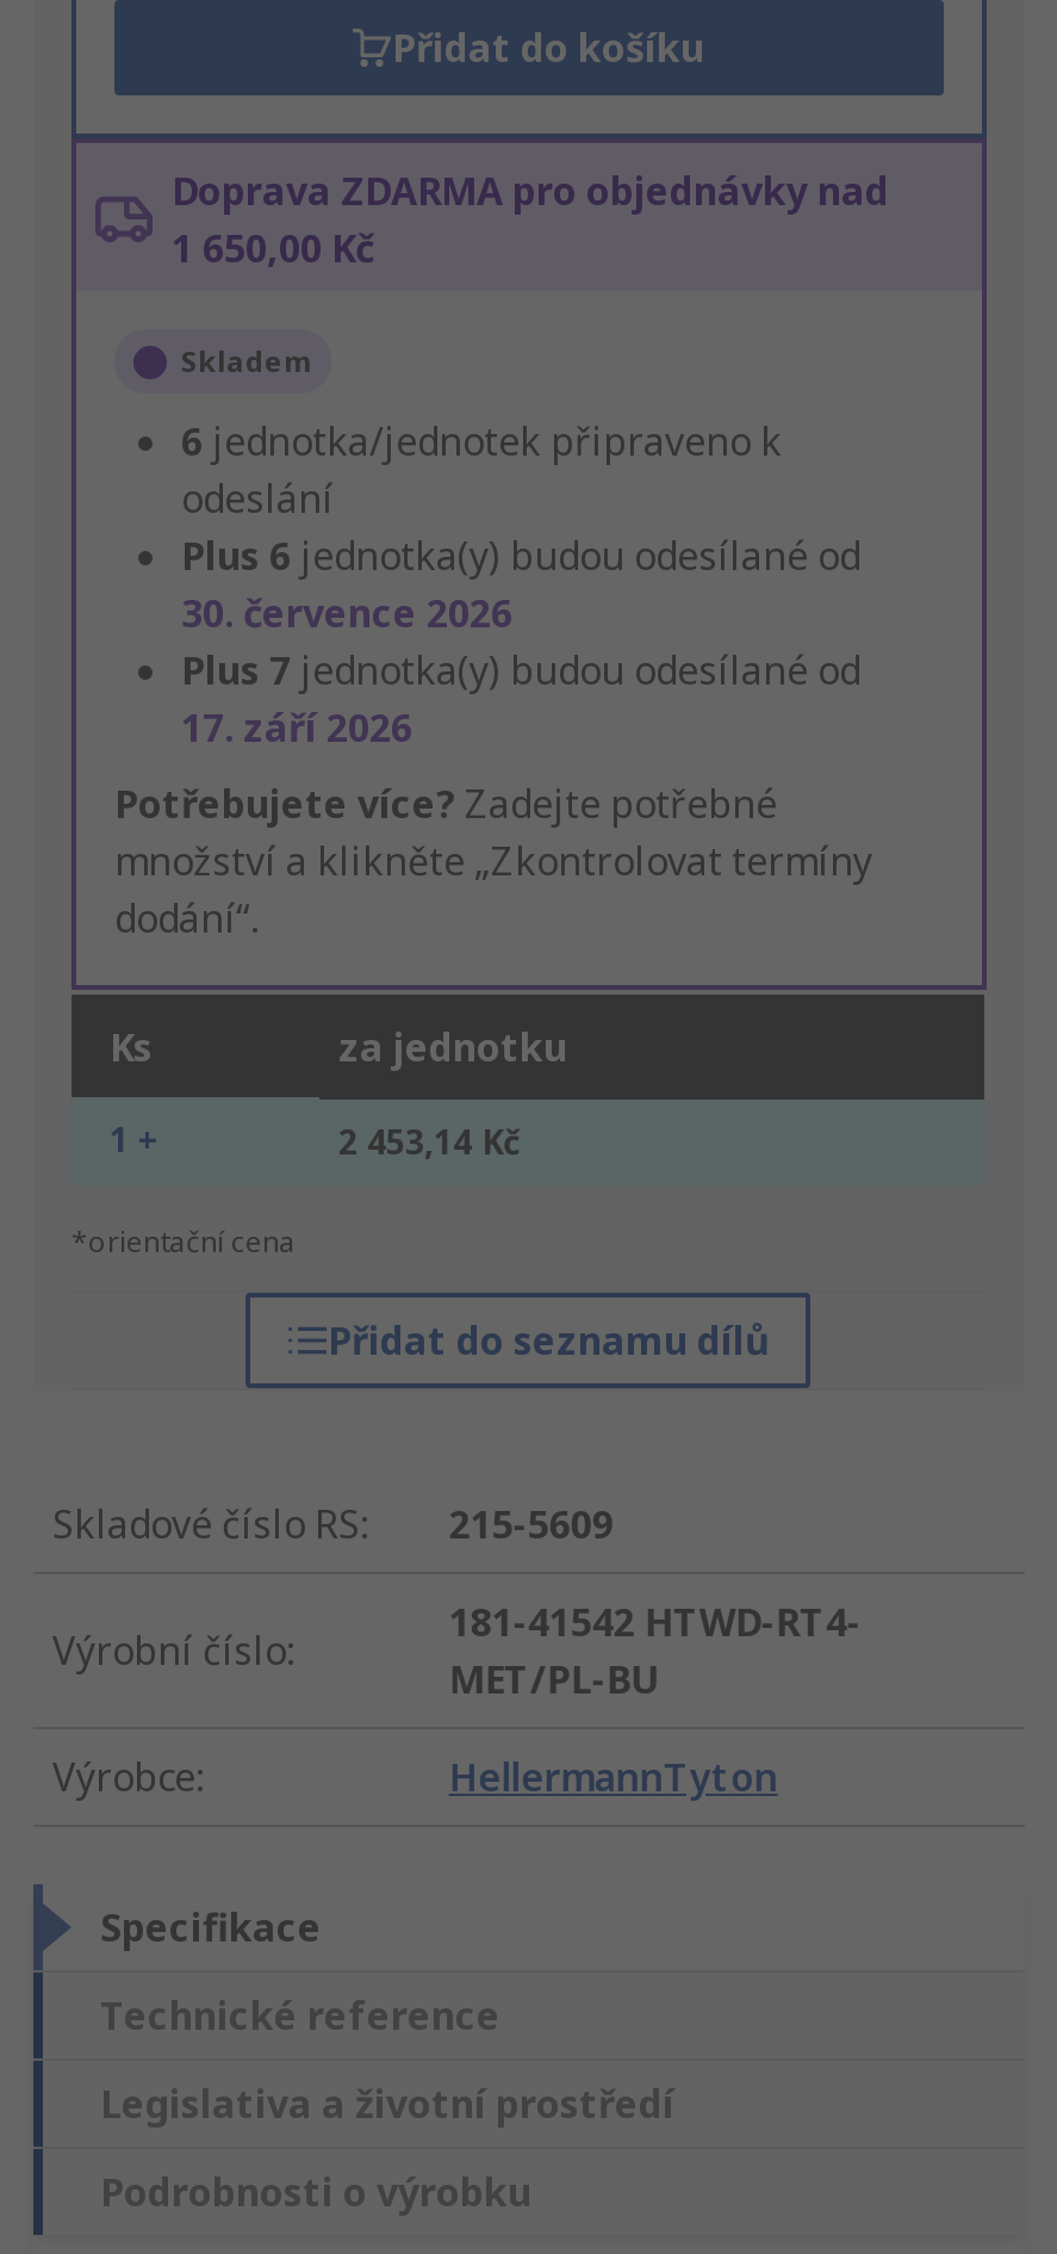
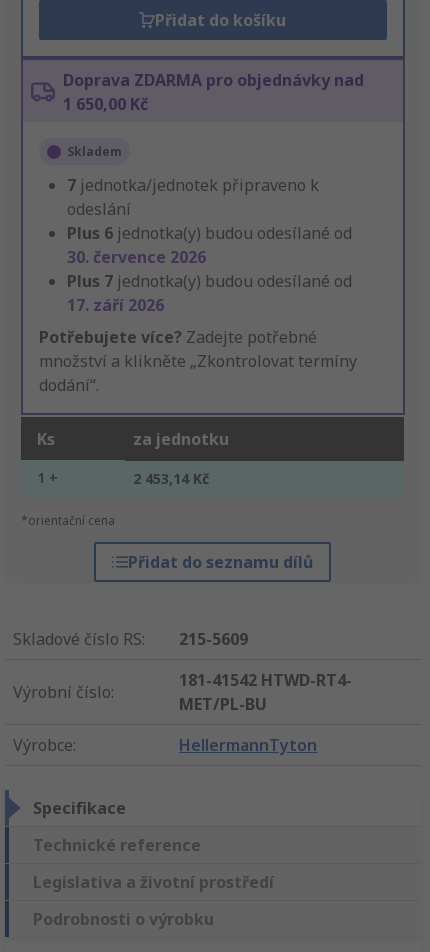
[181,416,782,469] 6 jednotka/jednotek připraveno k -> [67,174,319,196] 7 jednotka/jednotek připraveno k

